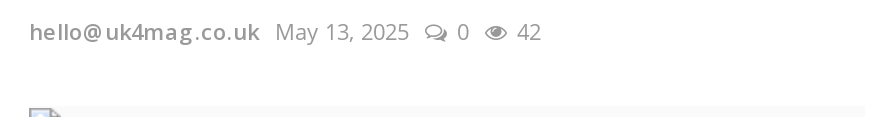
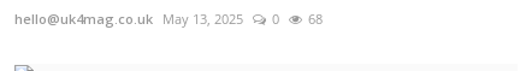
[29,15,541,45] hello@uk4mag.co.uk May 13, 2025 0 42 -> [14,10,323,28] hello@uk4mag.co.uk May 13, 2025 0 68

